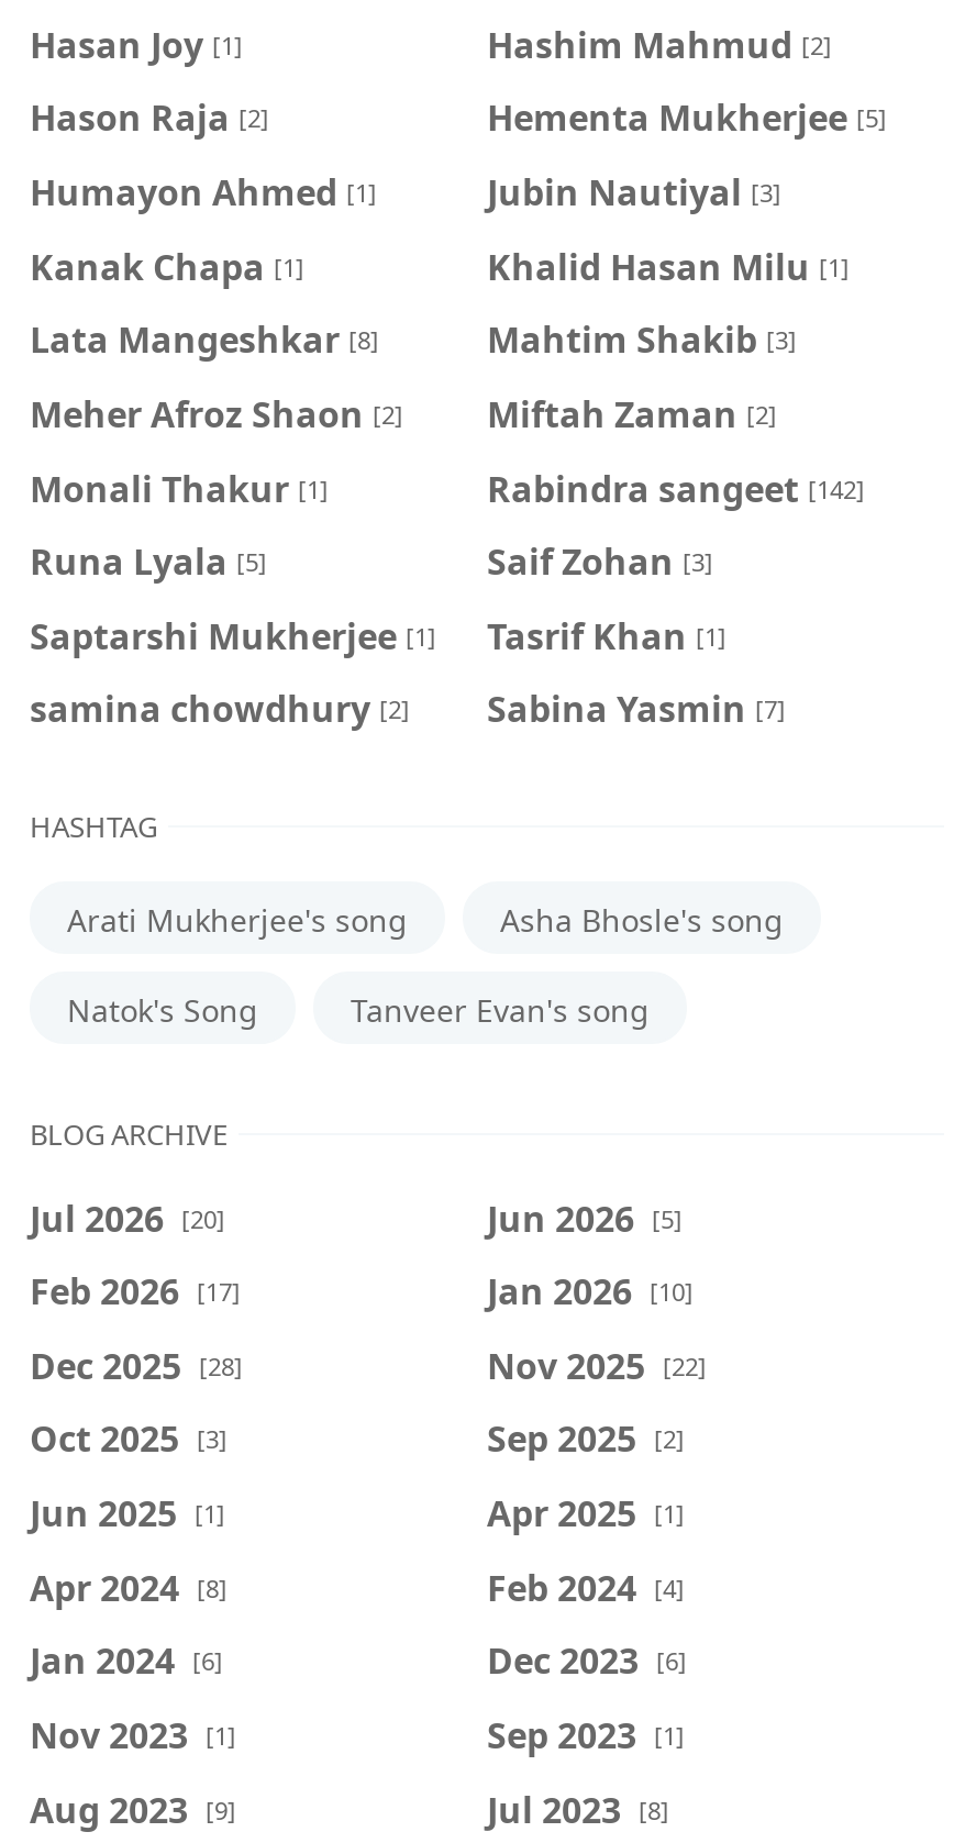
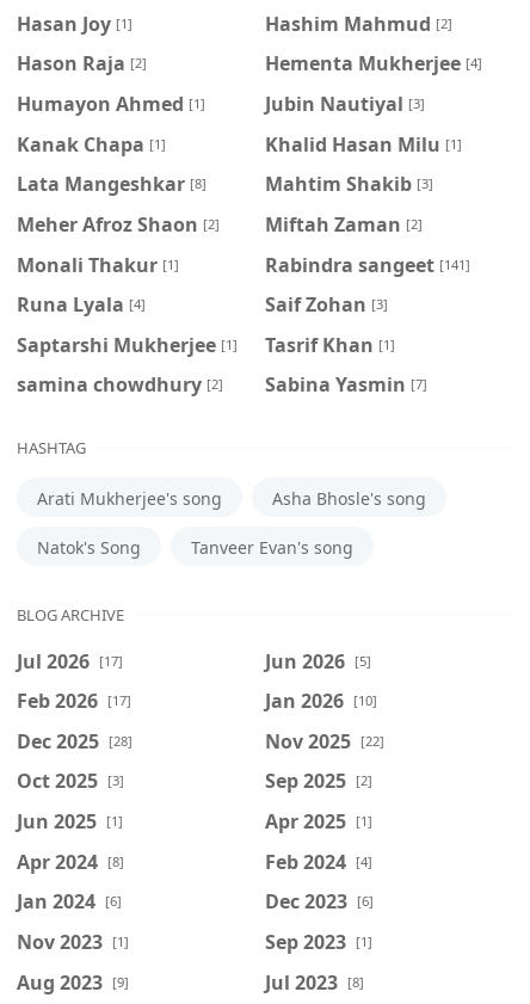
[487,95,887,143] Hementa Mukherjee [5] -> [265,50,482,77] Hementa Mukherjee [4]
[487,464,865,513] Rabindra sangeet [142] -> [265,251,470,277] Rabindra sangeet [141]
[30,538,267,586] Runa Lyala [5] -> [17,291,146,317] Runa Lyala [4]
[30,1194,225,1242] Jul 2026 [20] -> [17,647,123,674] Jul 2026 [17]

